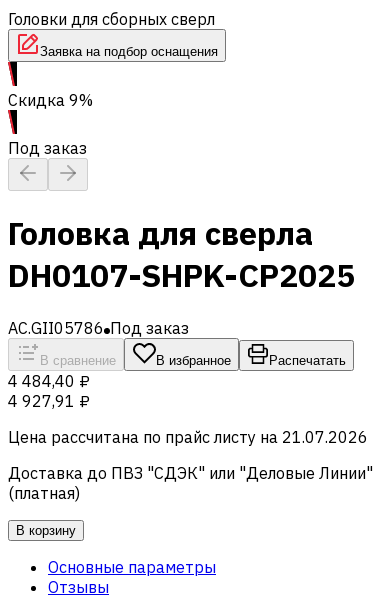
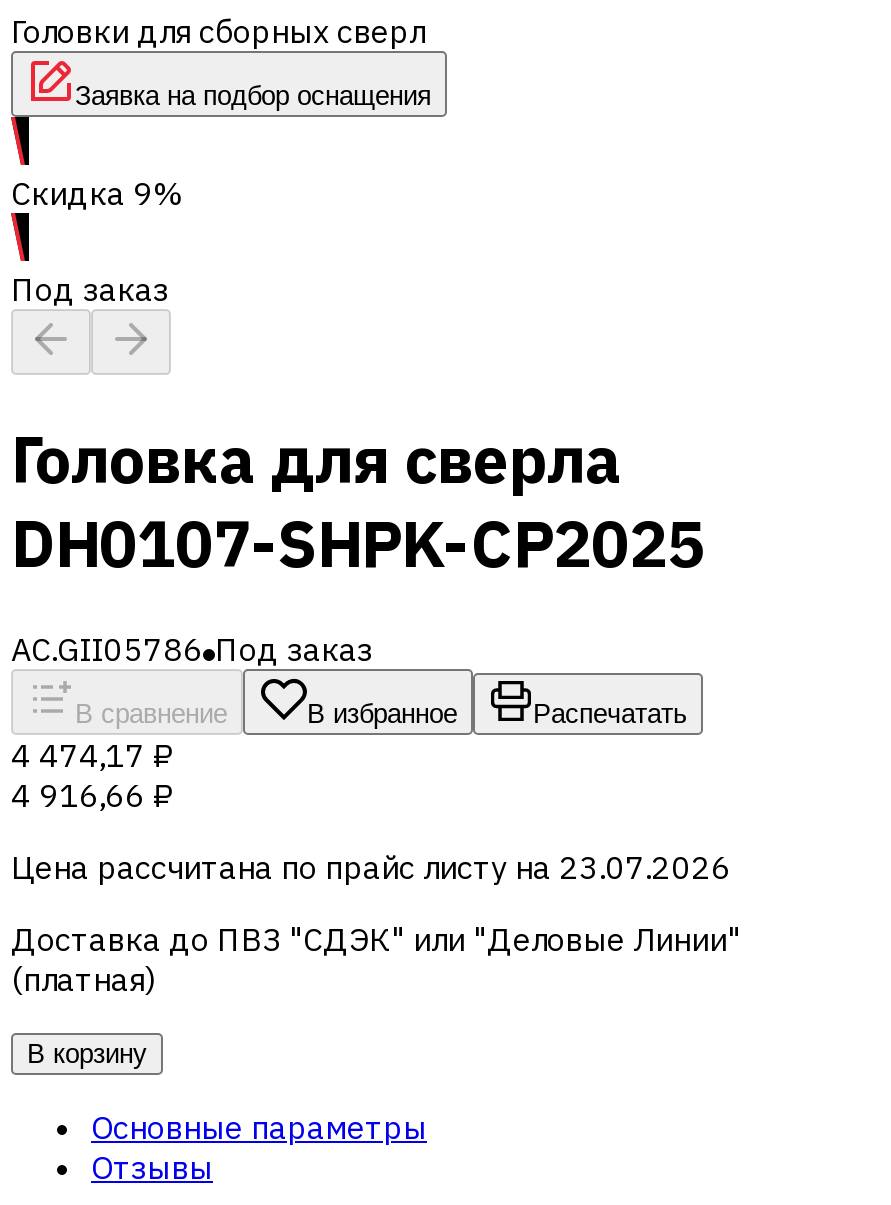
[8,371,90,391] 4 484,40 ₽ -> [11,735,175,775] 4 474,17 ₽
[8,391,90,411] 4 927,91 ₽ -> [11,775,175,815] 4 916,66 ₽
[8,427,368,447] Цена рассчитана по прайс листу на 21.07.2026 -> [11,847,731,887] Цена рассчитана по прайс листу на 23.07.2026

